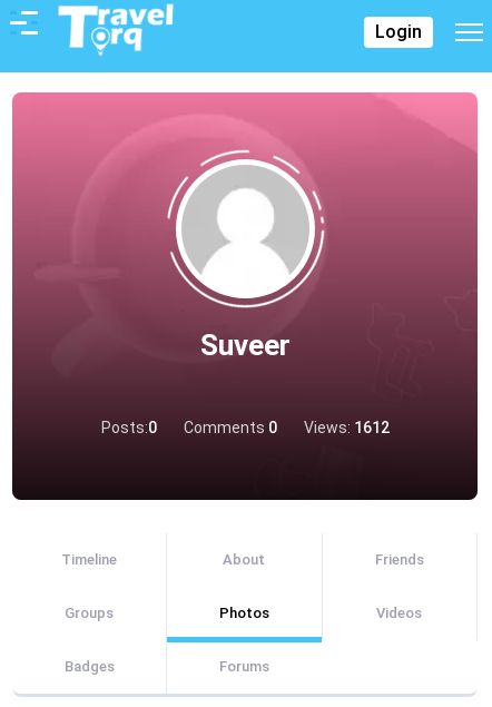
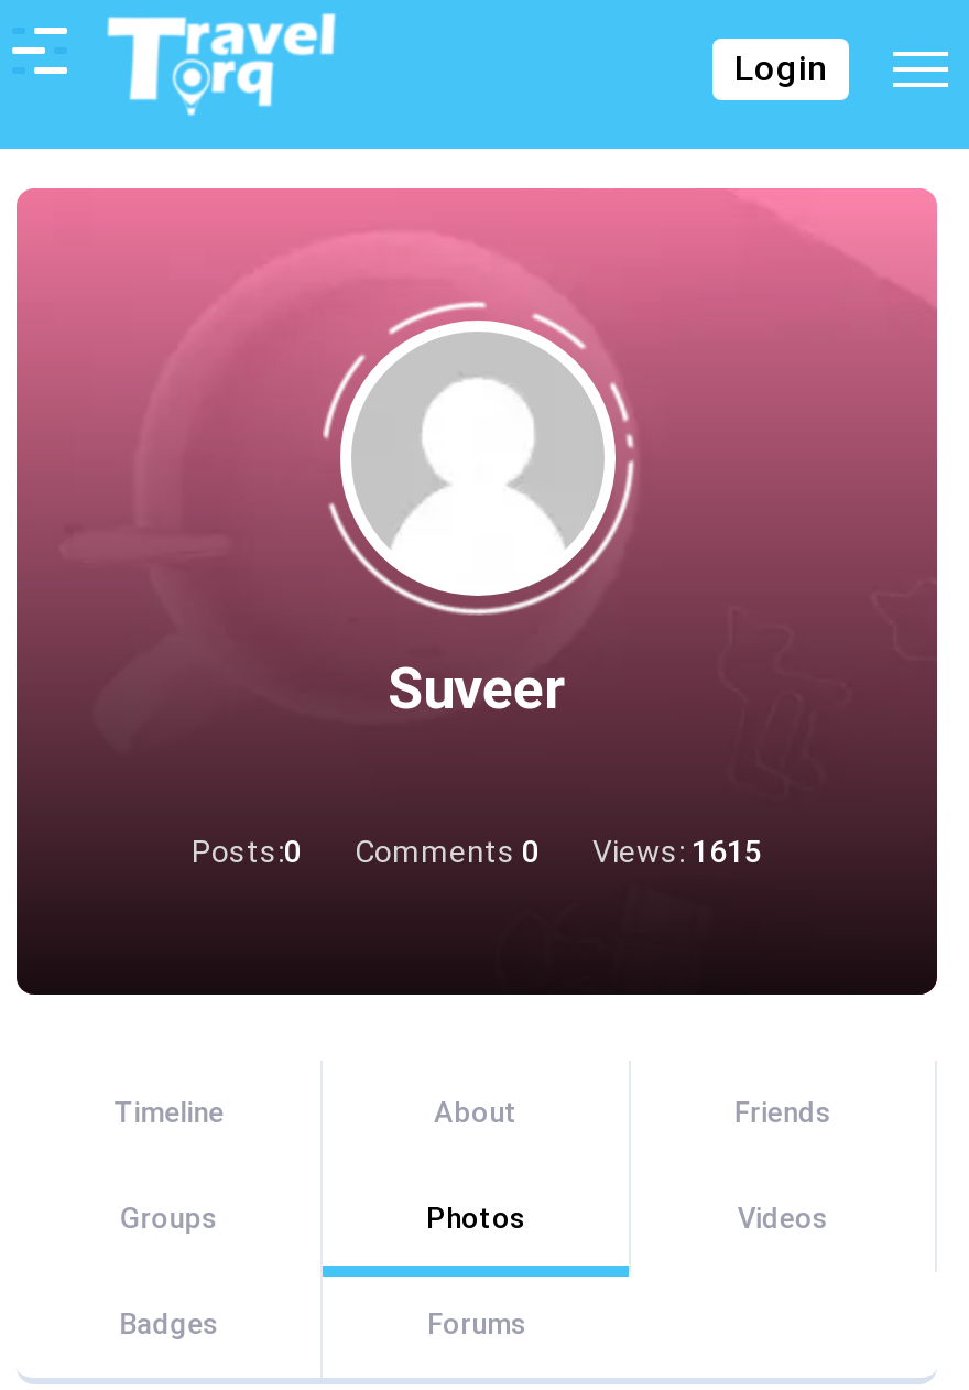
[101,419,389,436] Posts:0 Comments 0 Views: 1612 -> [192,834,762,869] Posts:0 Comments 0 Views: 1615

